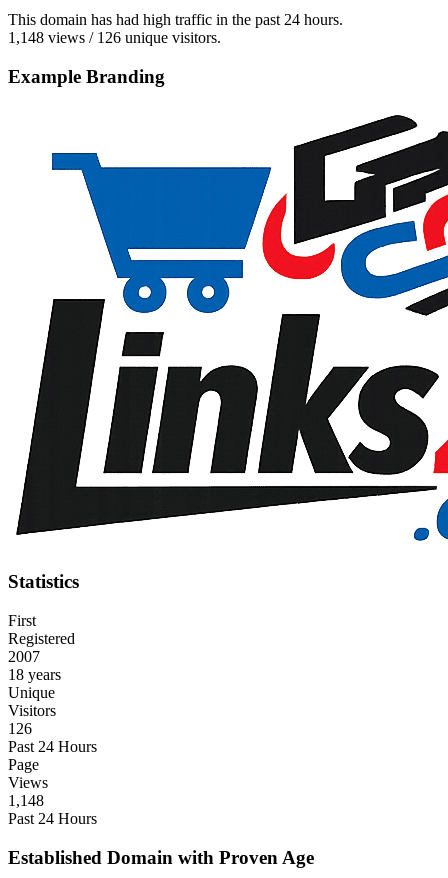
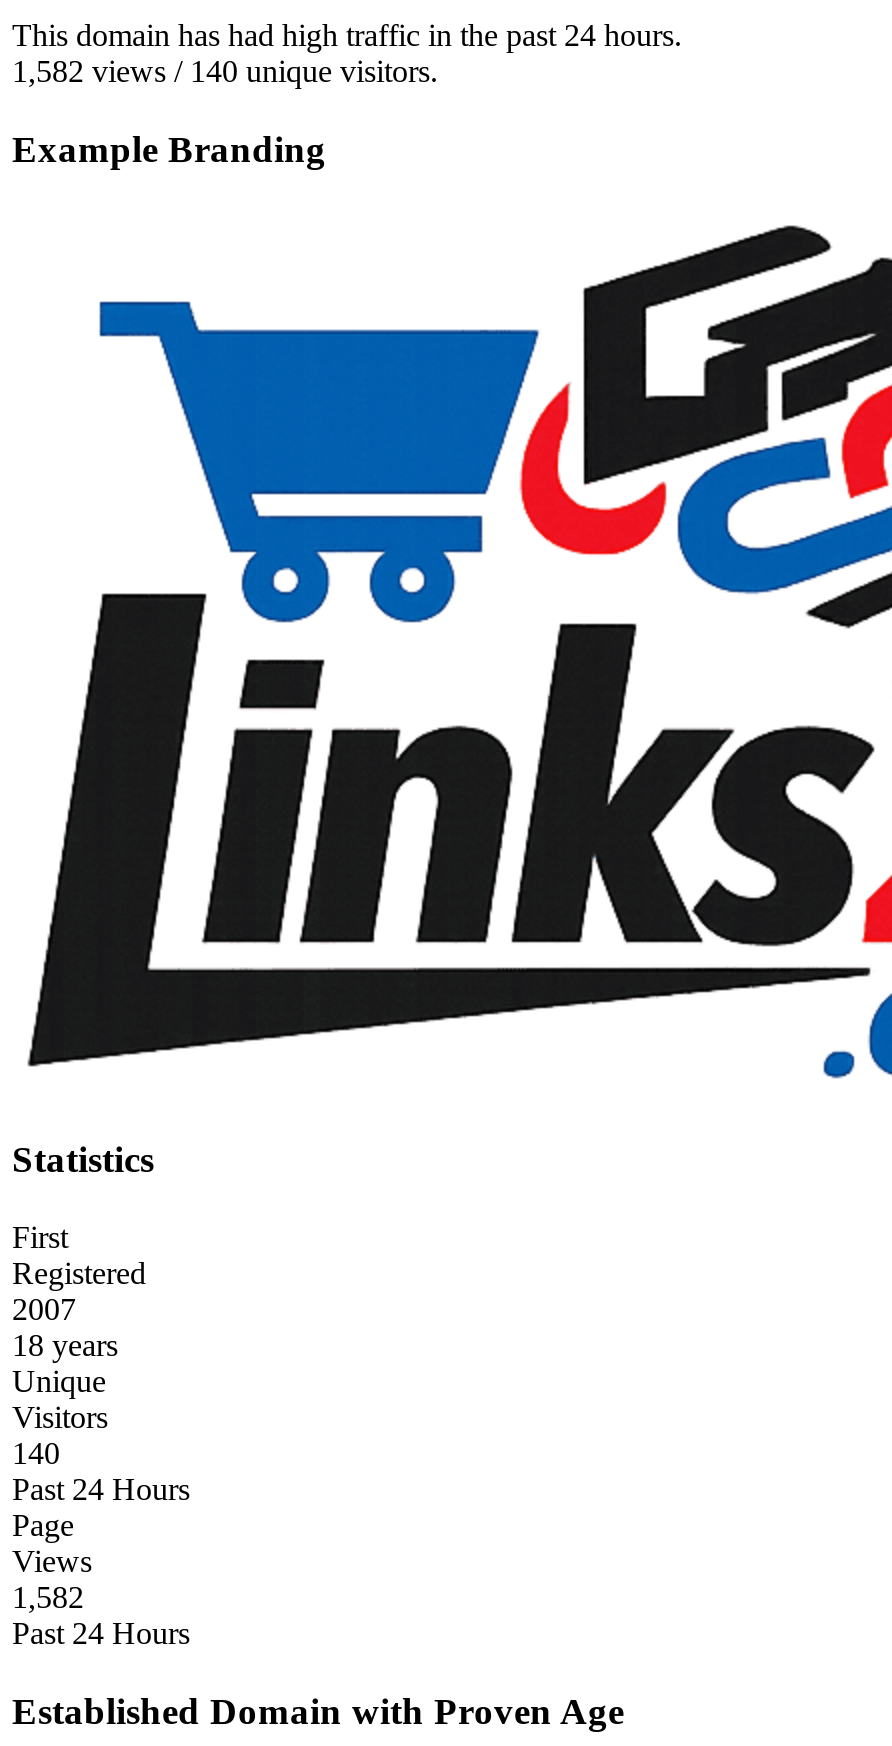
[8,29,221,46] 1,148 views / 126 unique visitors. -> [12,55,438,89] 1,582 views / 140 unique visitors.
[8,720,32,737] 126 -> [12,1436,60,1470] 140
[8,792,44,809] 1,148 -> [12,1580,84,1614] 1,582

